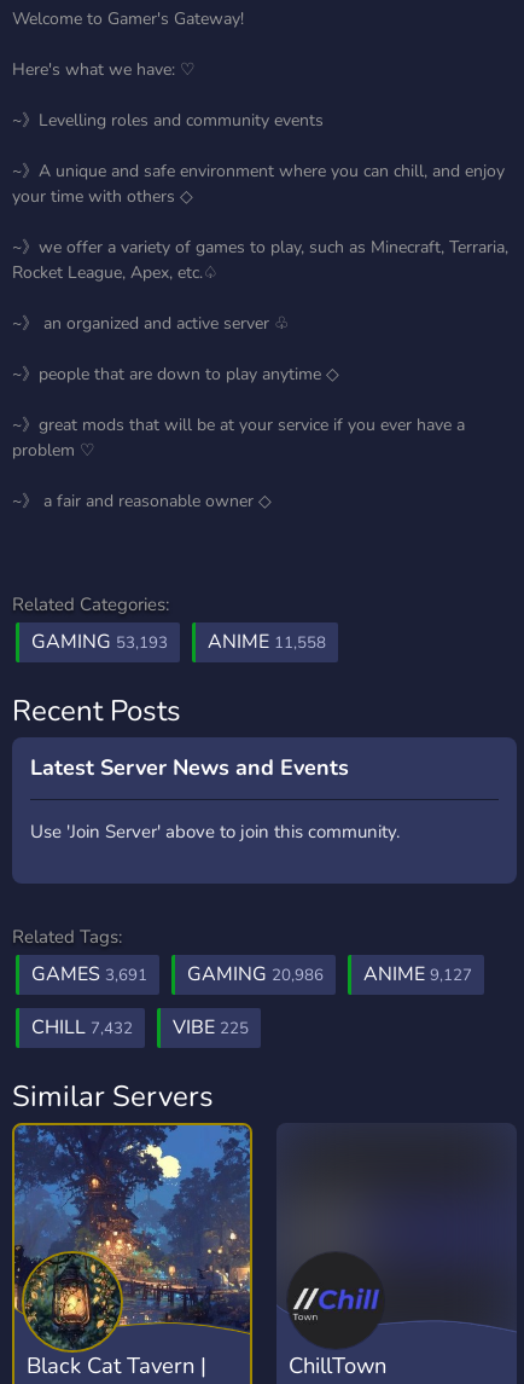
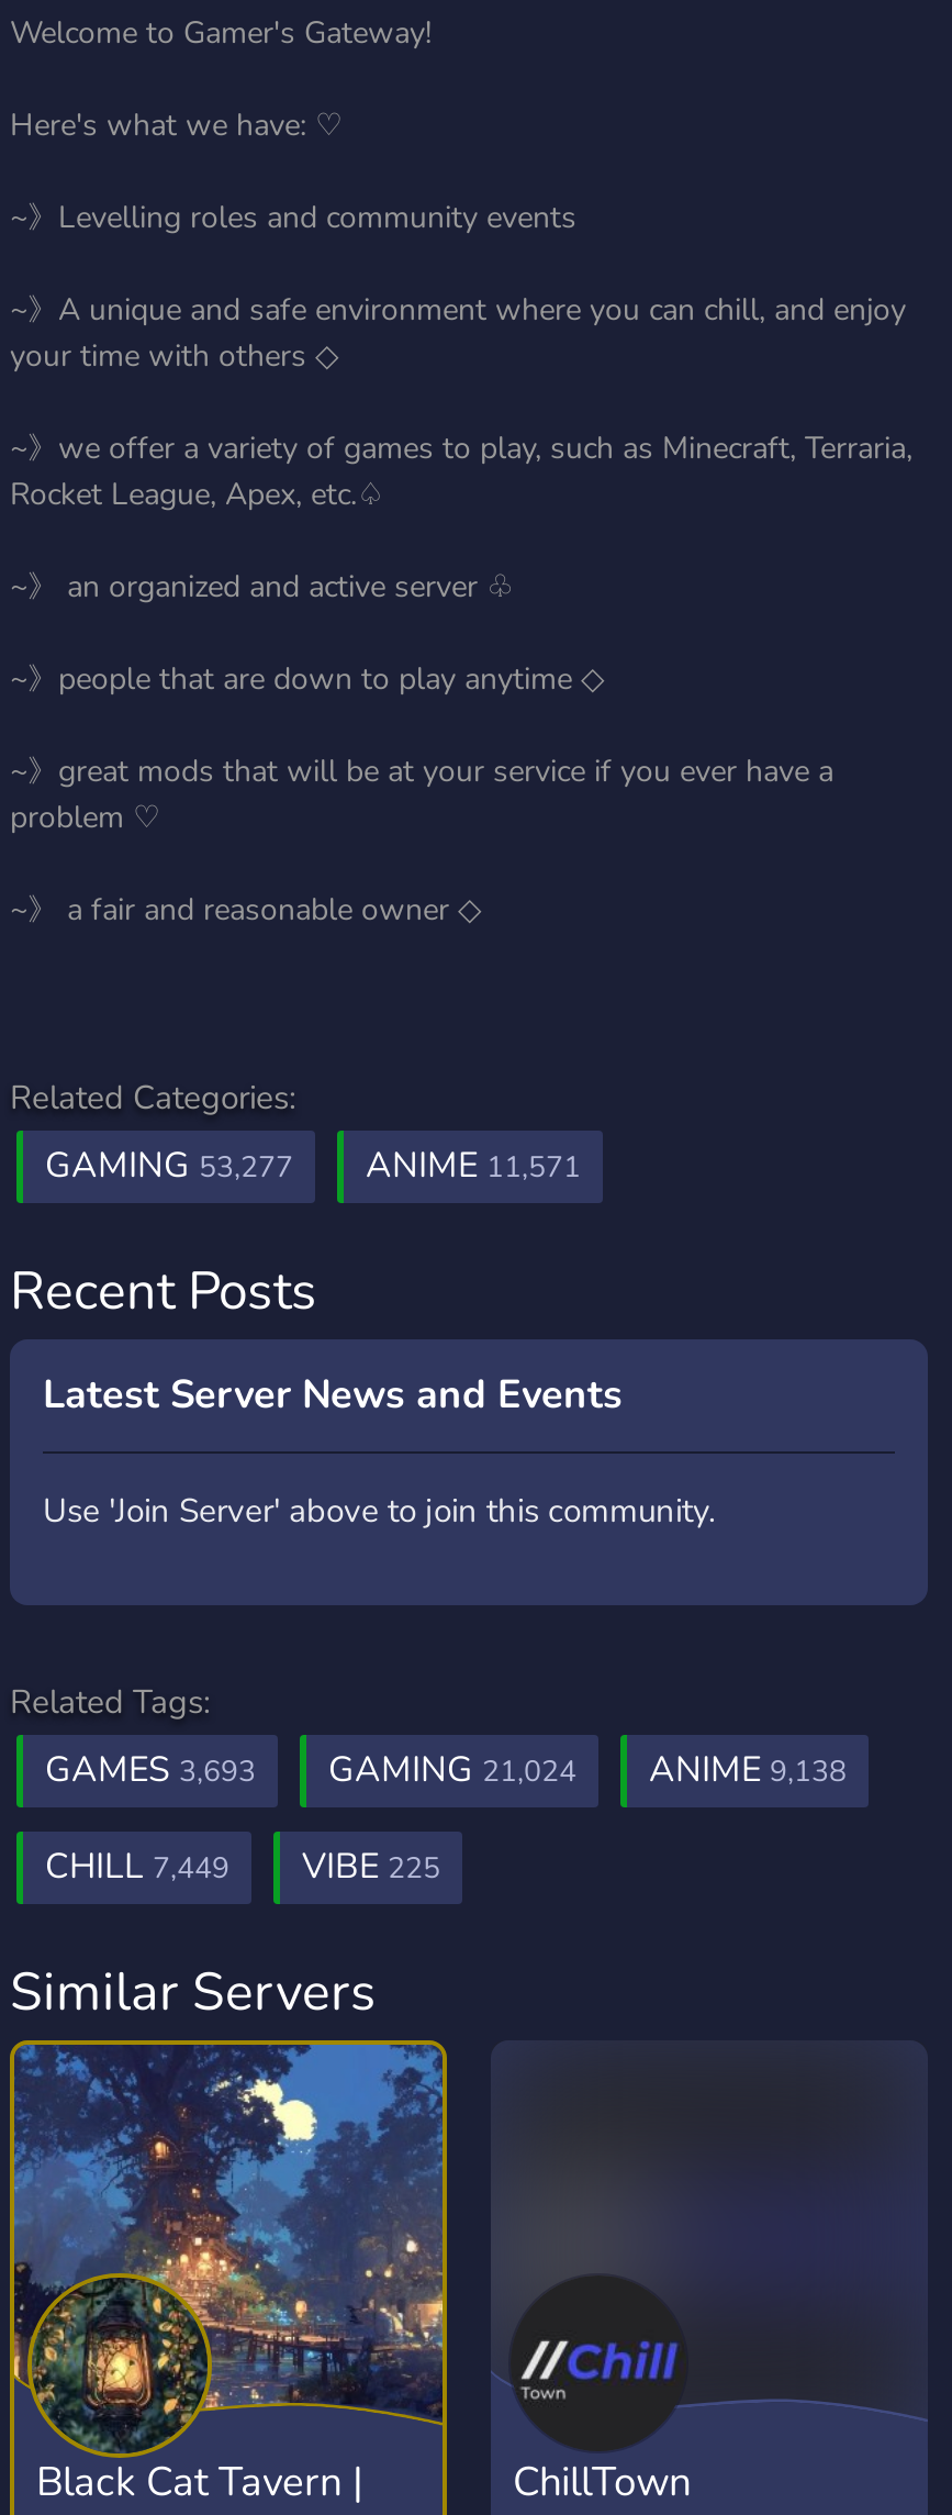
[31,629,168,655] GAMING 53,193 -> [45,1142,293,1190] GAMING 53,277
[208,629,326,655] ANIME 11,558 -> [366,1142,581,1190] ANIME 11,571
[31,961,147,988] GAMES 3,691 -> [45,1746,256,1794] GAMES 3,693
[187,961,324,988] GAMING 20,986 -> [328,1746,576,1794] GAMING 21,024
[363,961,472,988] ANIME 9,127 -> [649,1746,847,1794] ANIME 9,138
[31,1014,249,1041] CHILL 7,432 VIBE 225 -> [45,1843,440,1891] CHILL 7,449 VIBE 225

